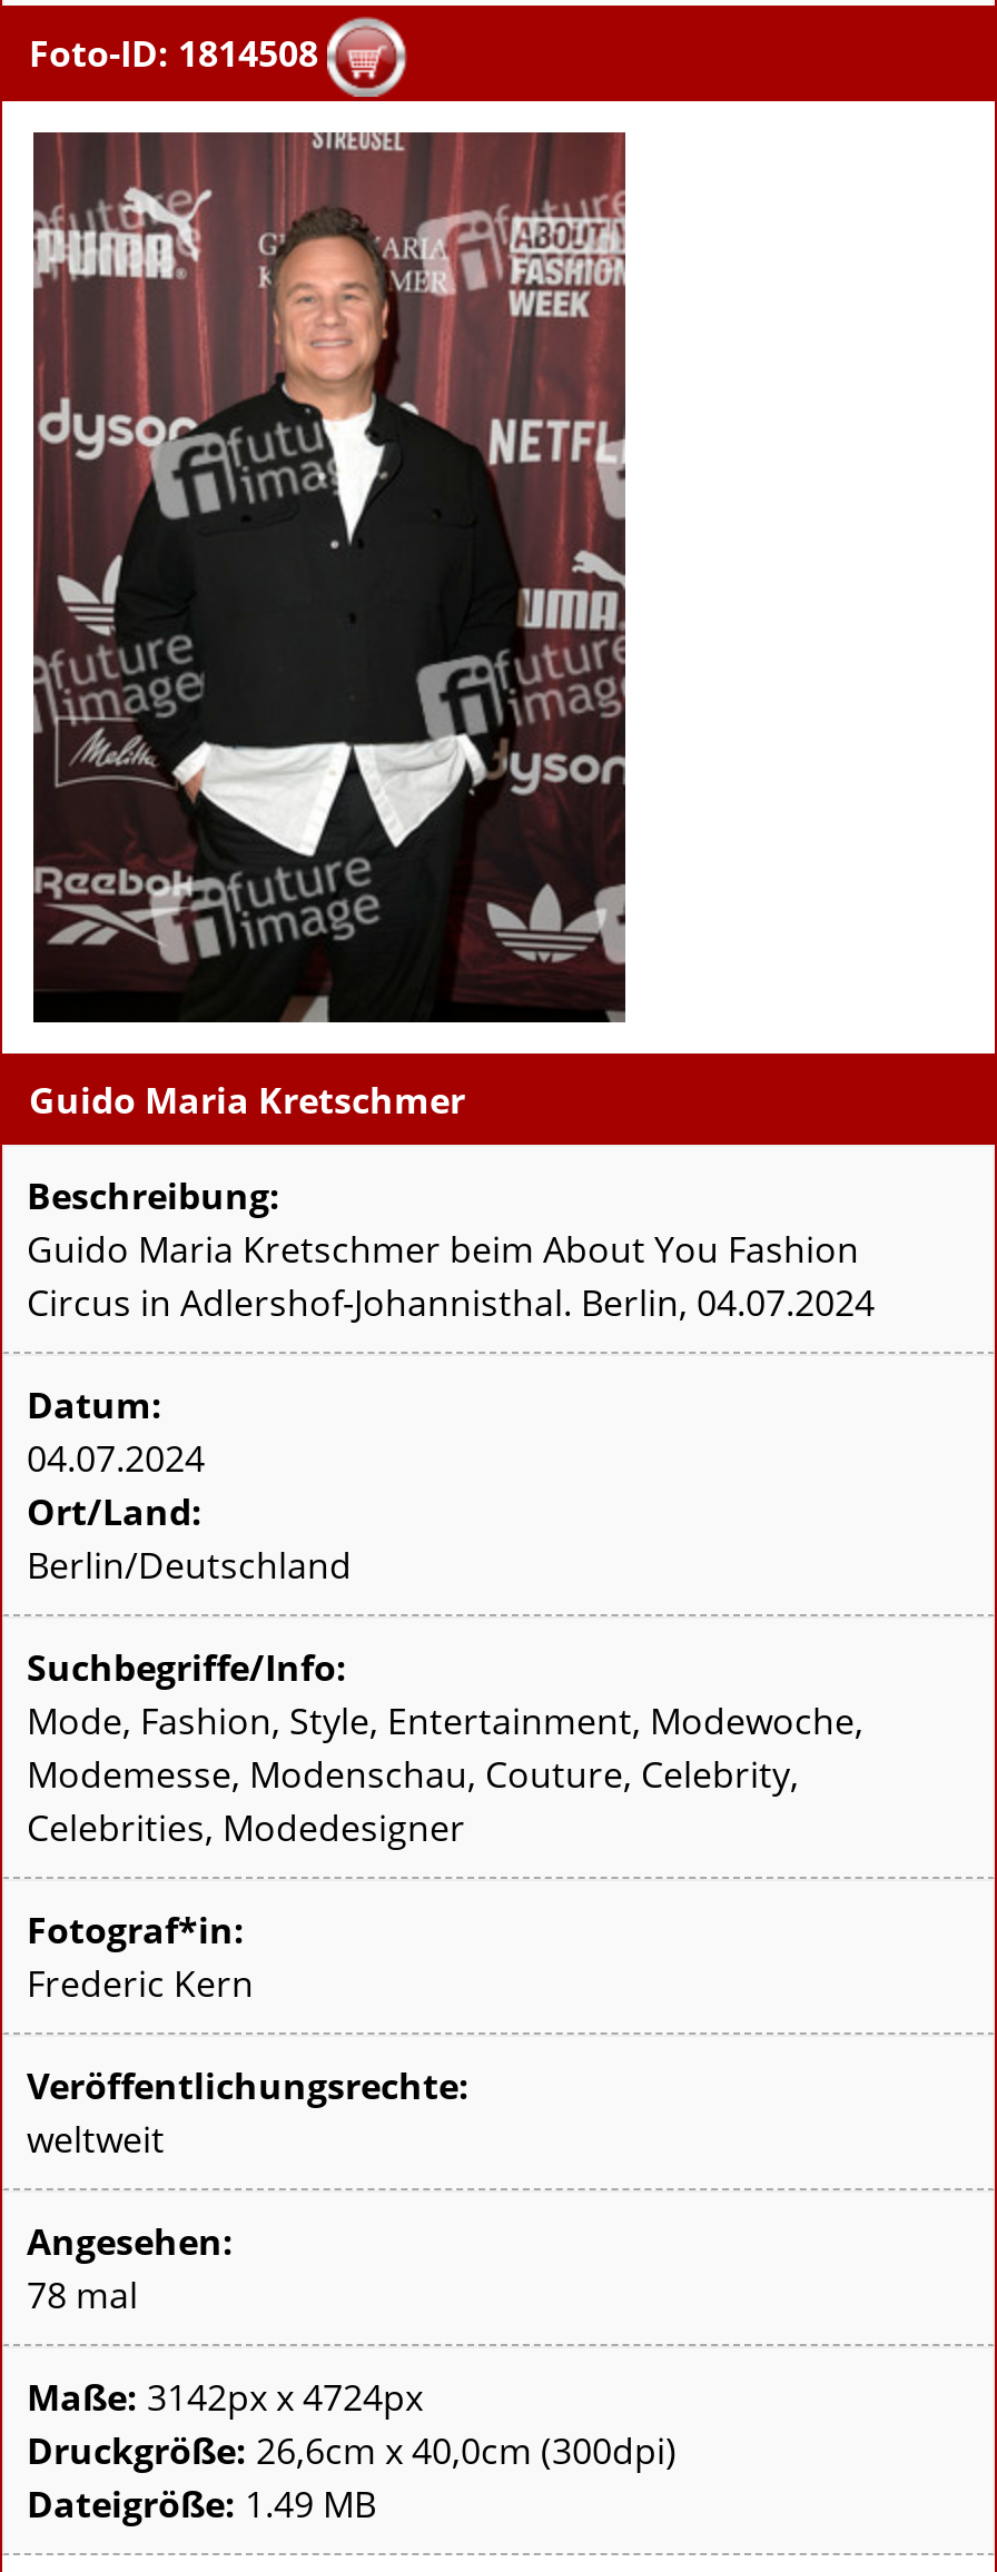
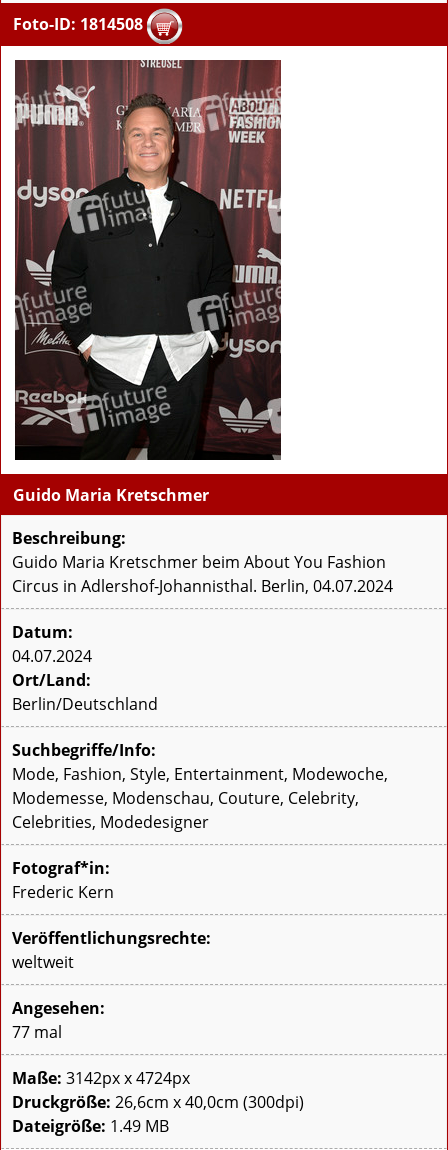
[27,2271,138,2320] 78 mal -> [12,1021,62,1043] 77 mal

